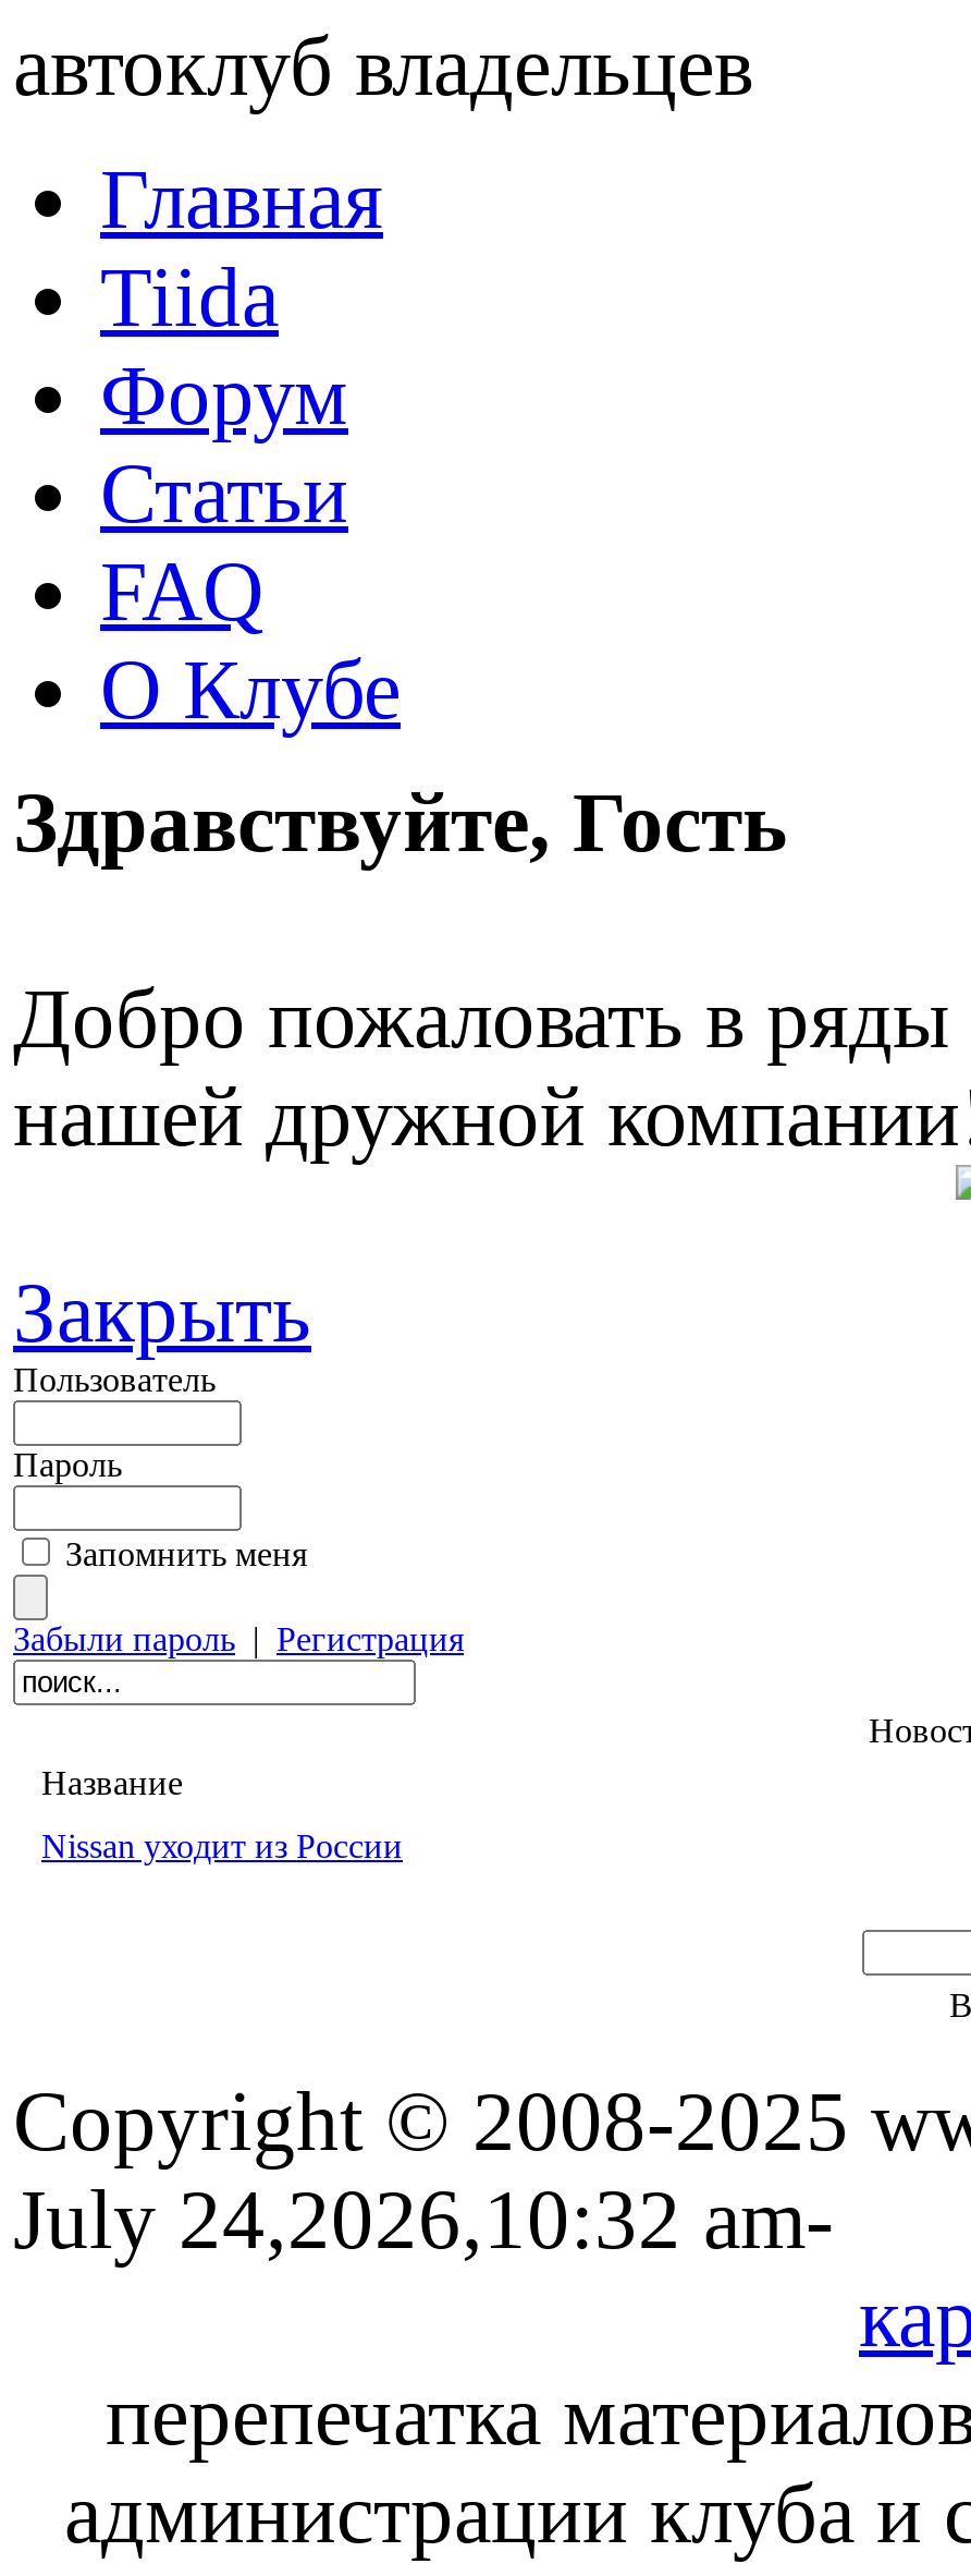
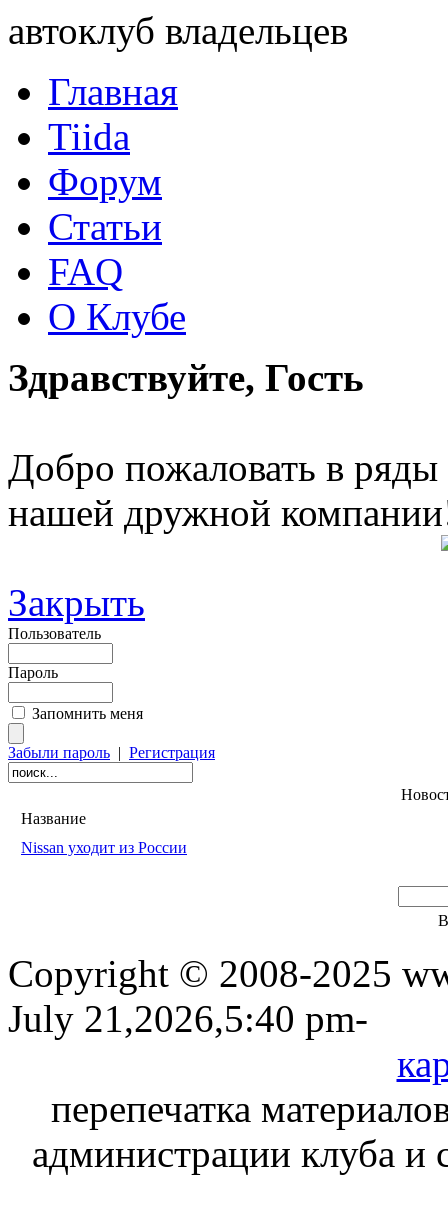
[13,2172,834,2265] July 24,2026,10:32 am- -> [8,997,368,1040] July 21,2026,5:40 pm-

